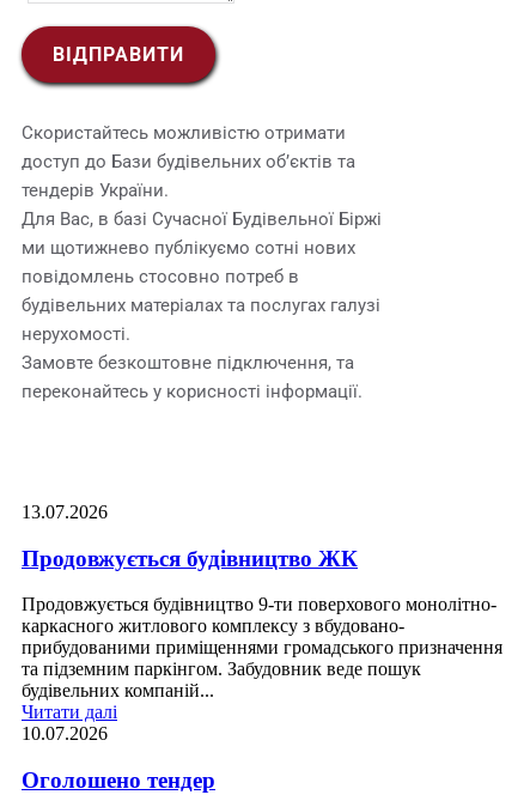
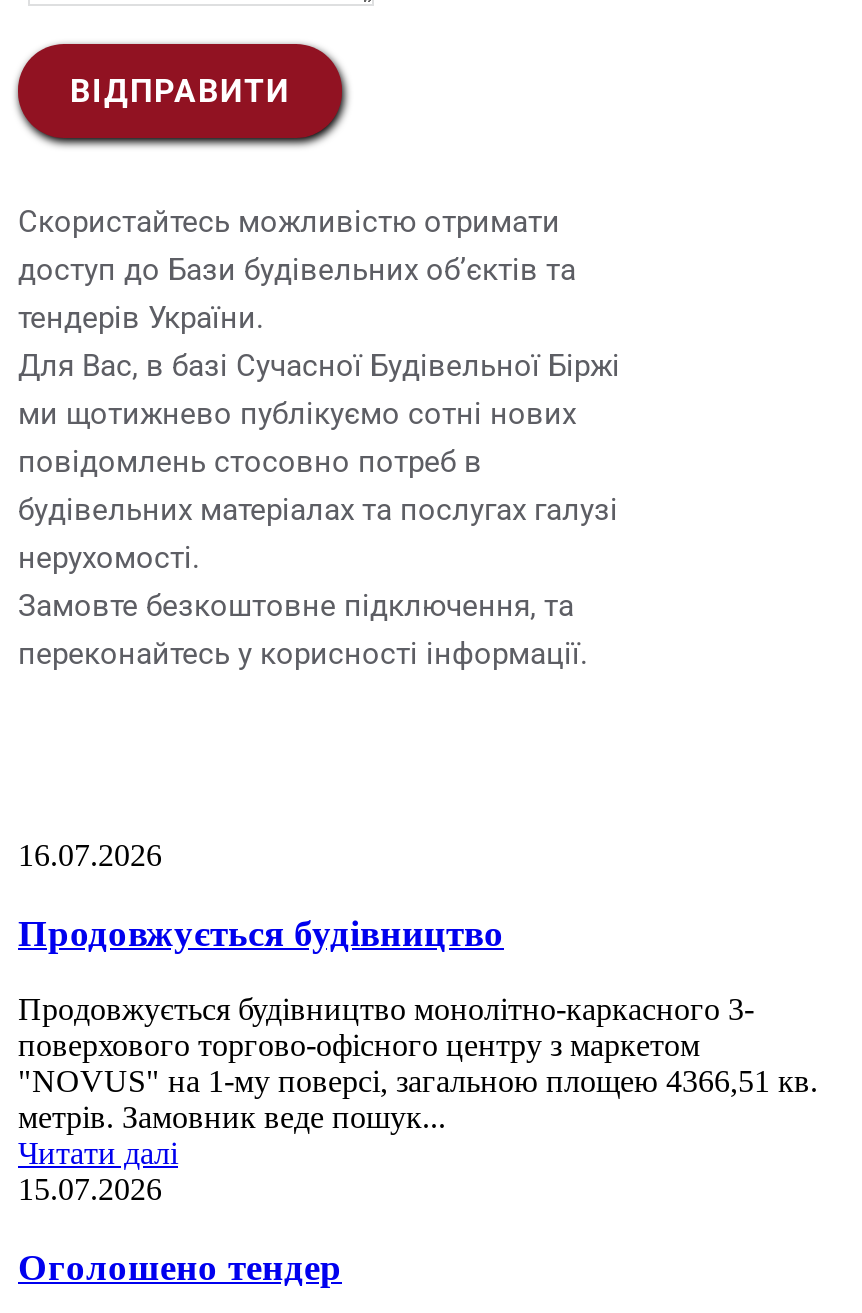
[22,502,108,522] 13.07.2026 -> [18,838,162,872] 16.07.2026
[22,546,358,571] Продовжується будівництво ЖК -> [18,911,504,953] Продовжується будівництво
[22,594,502,701] Продовжується будівництво 9-ти поверхового монолітно- | каркасного житлового комплексу з вбудовано- | прибудованими приміщеннями громадського призначення | та підземним паркінгом. Забудовник веде пошук | будівельних компаній... -> [18,993,818,1135] Продовжується будівництво монолітно-каркасного 3- | поверхового торгово-офісного центру з маркетом | "NOVUS" на 1-му поверсі, загальною площею 4366,51 кв. | метрів. Замовник веде пошук...
[22,724,108,744] 10.07.2026 -> [18,1173,162,1207] 15.07.2026

